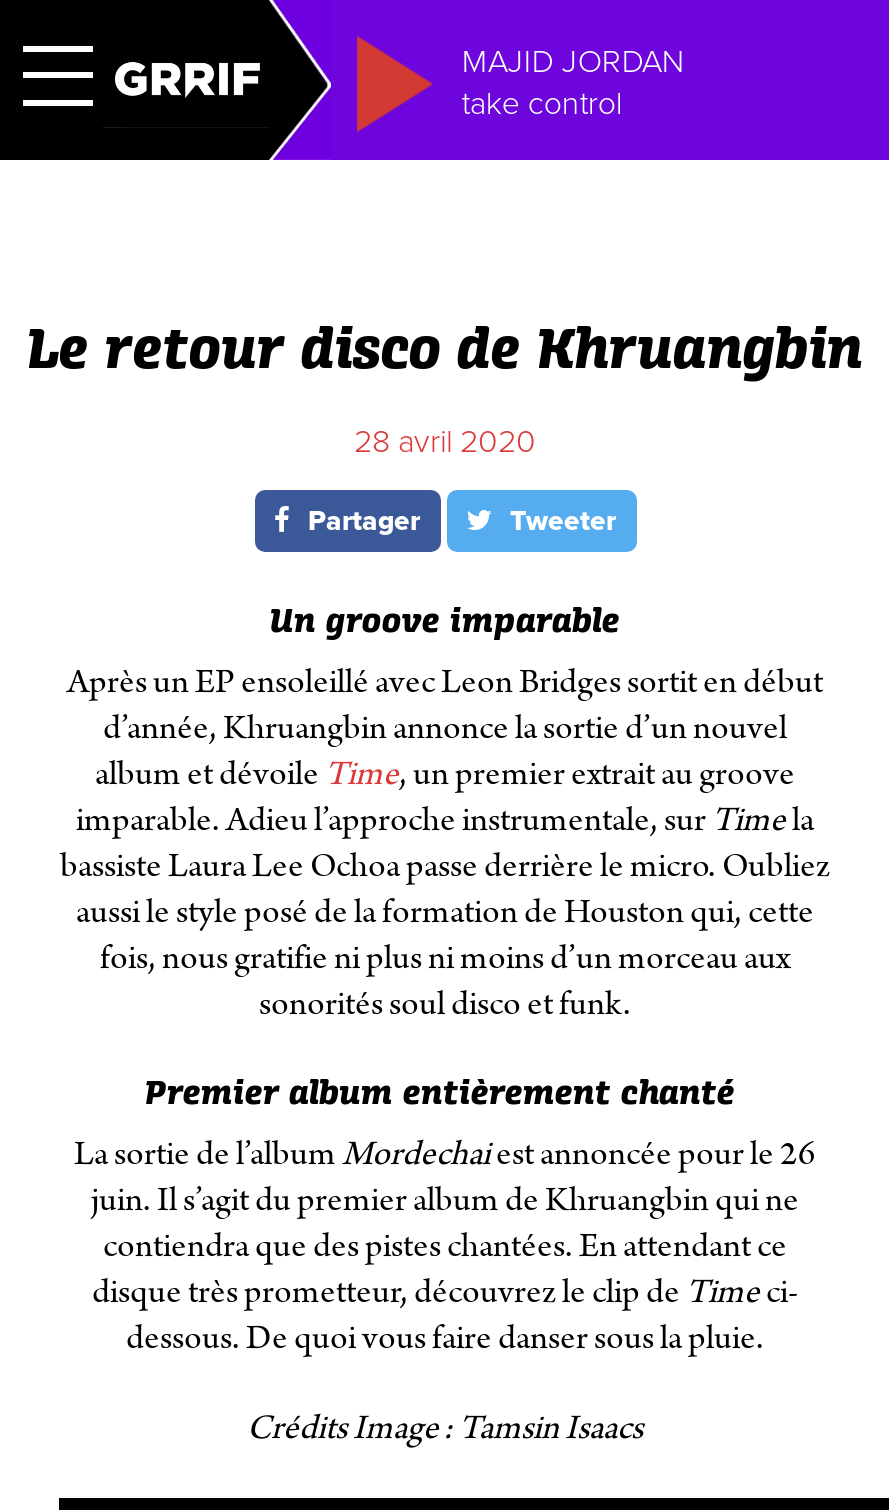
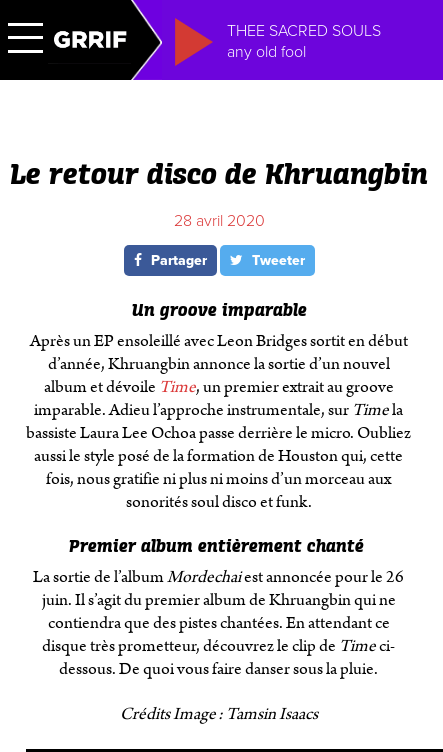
[462,42,684,124] MAJID JORDAN | take control -> [227,21,381,62] THEE SACRED SOULS | any old fool

